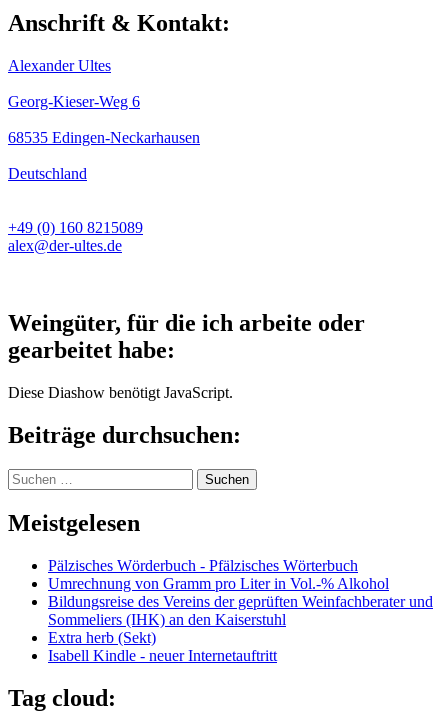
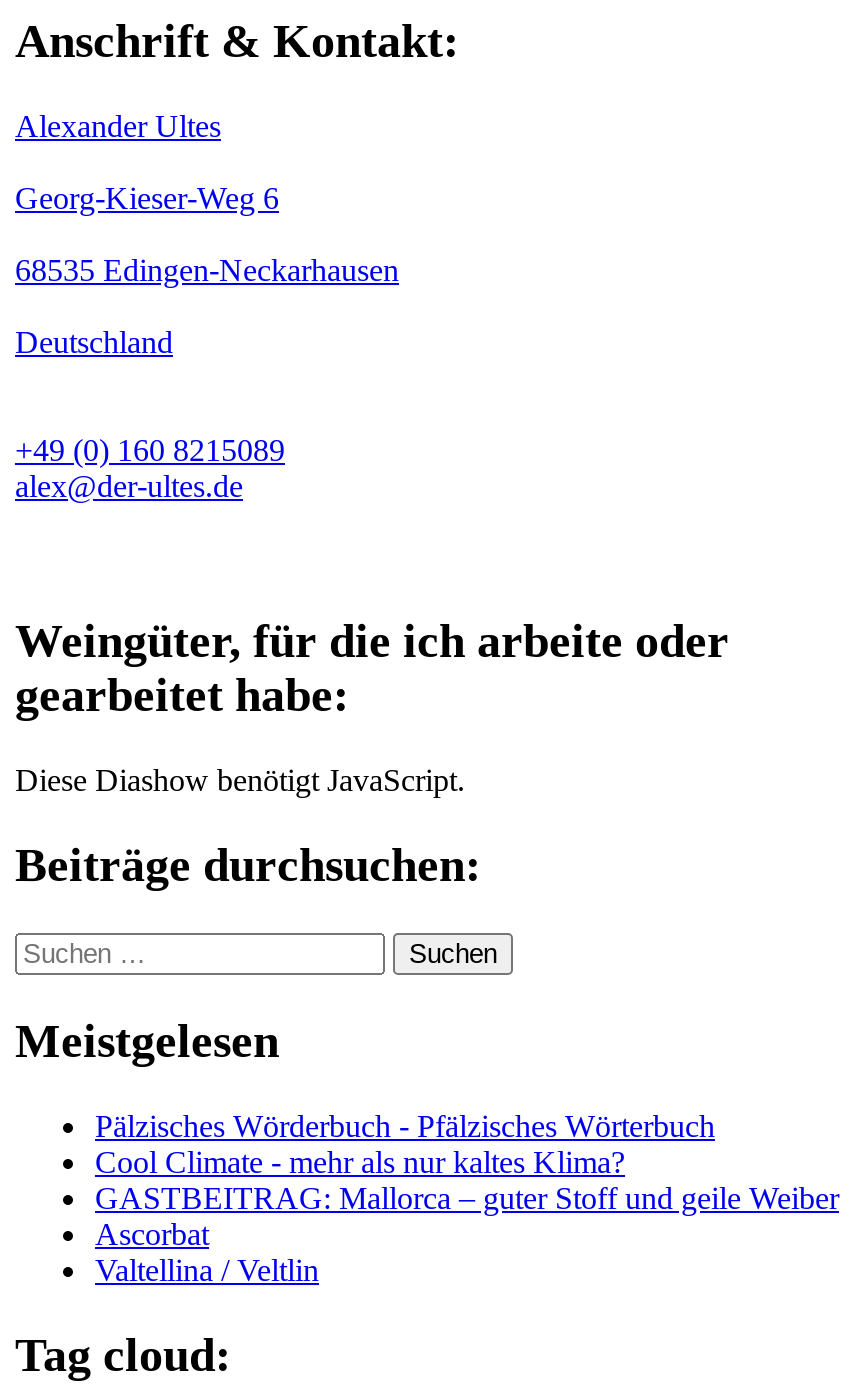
[48,575,433,664] Umrechnung von Gramm pro Liter in Vol.-% Alkohol | Bildungsreise des Vereins der geprüften Weinfachberater und | Sommeliers (IHK) an den Kaiserstuhl | Extra herb (Sekt) | Isabell Kindle - neuer Internetauftritt -> [95,1145,839,1287] Cool Climate - mehr als nur kaltes Klima? | GASTBEITRAG: Mallorca – guter Stoff und geile Weiber | Ascorbat | Valtellina / Veltlin

